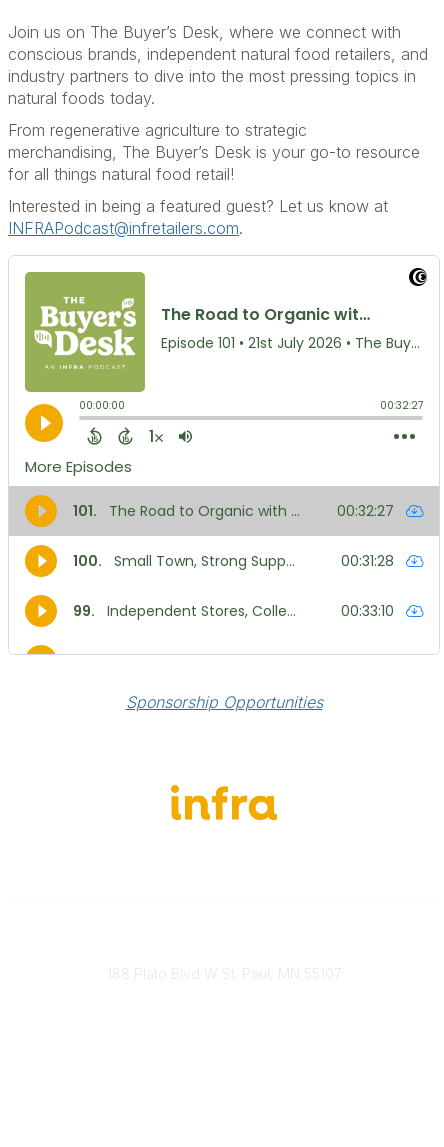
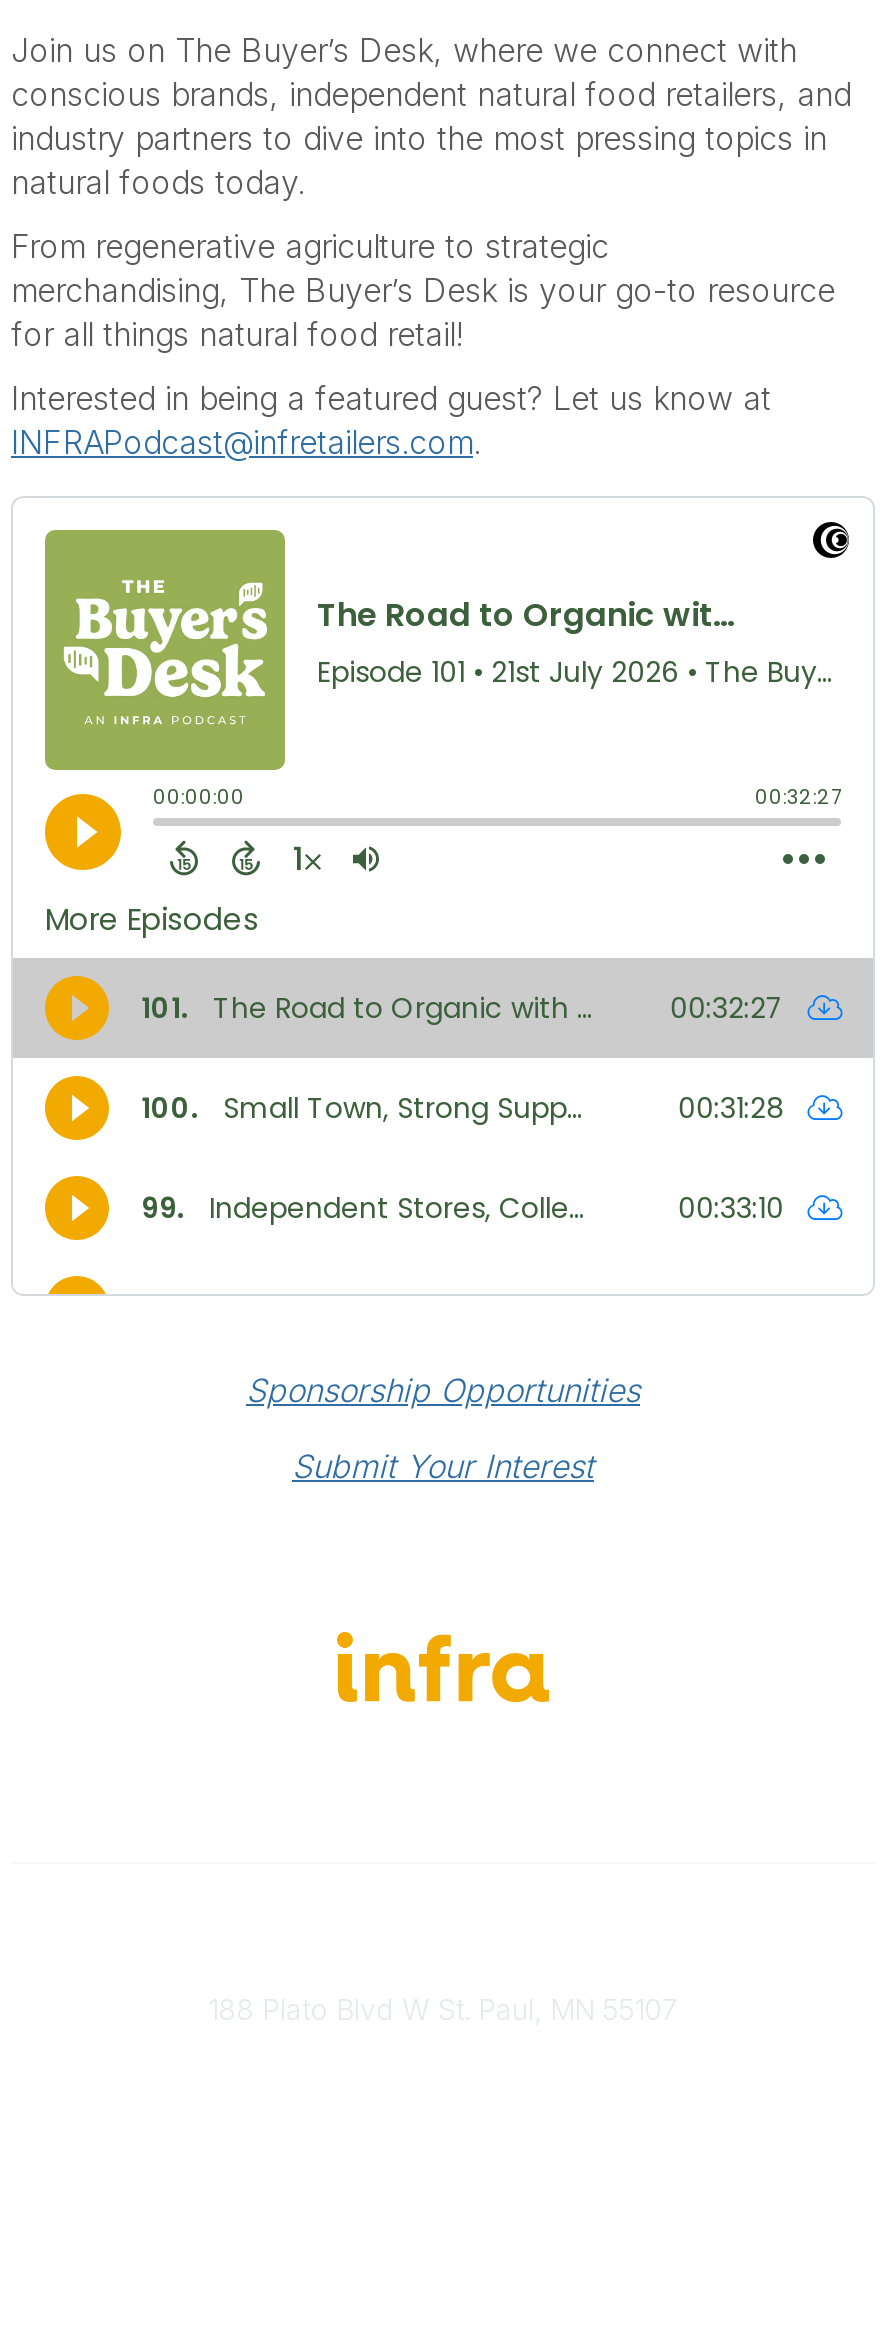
none -> [292,1446,594,1486] Submit Your Interest

